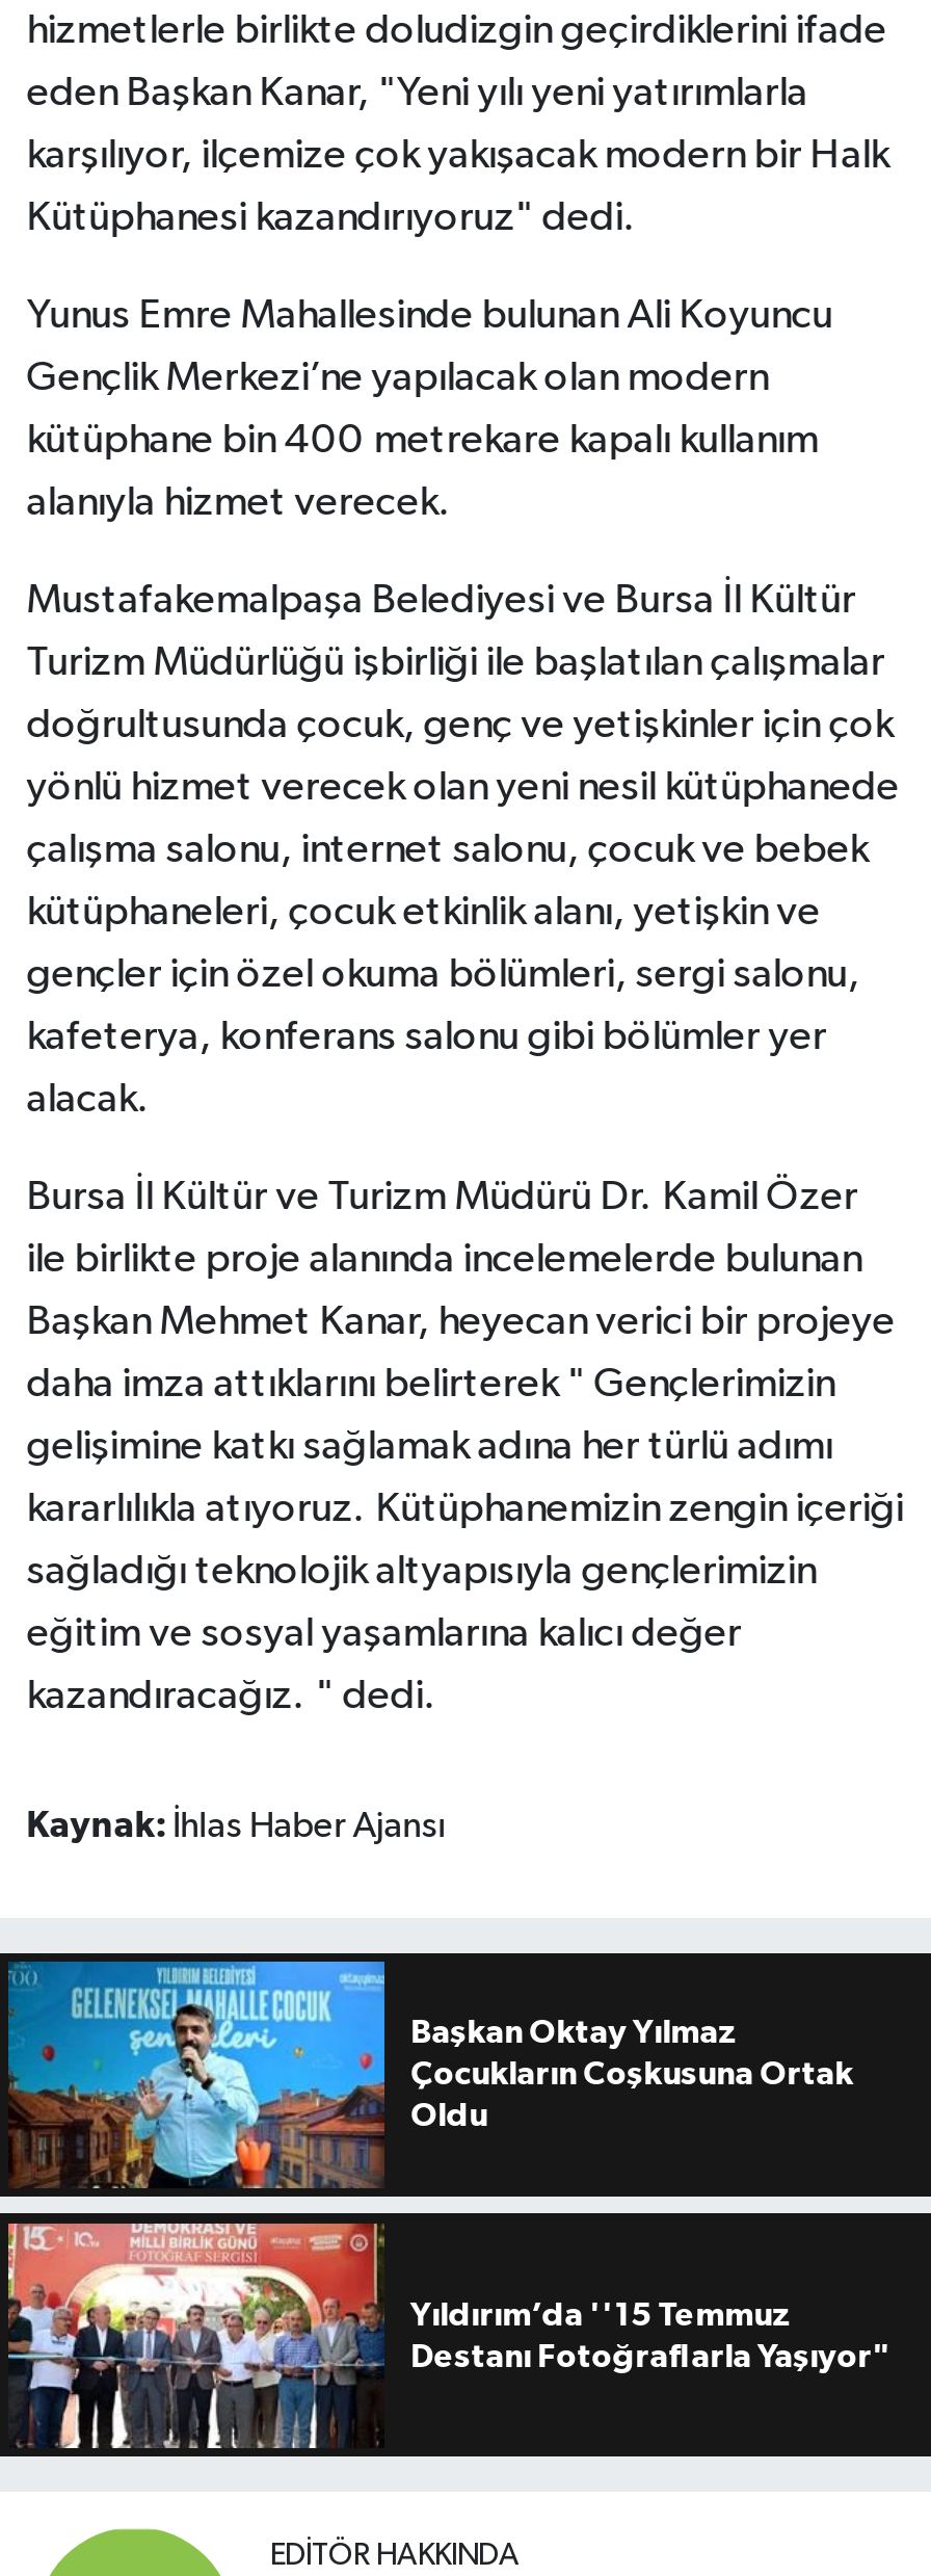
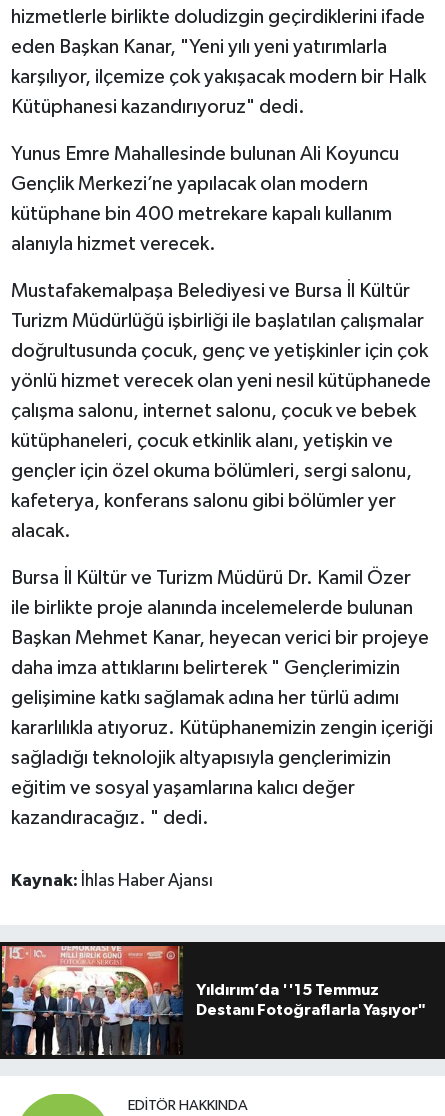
[6,1953,925,2199] [image] | Başkan Oktay Yılmaz | Çocukların Coşkusuna Ortak | Oldu -> none

